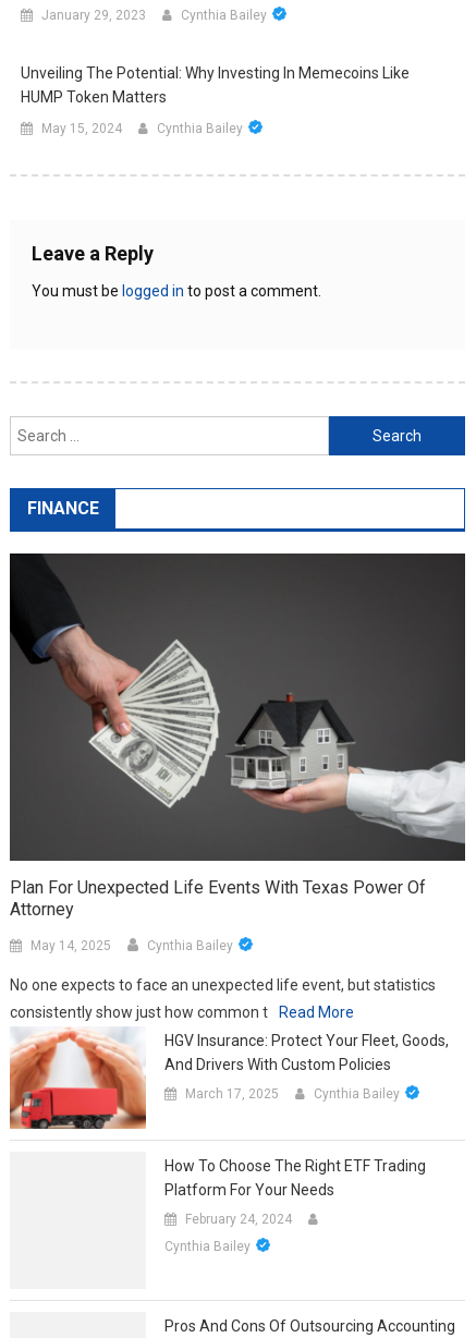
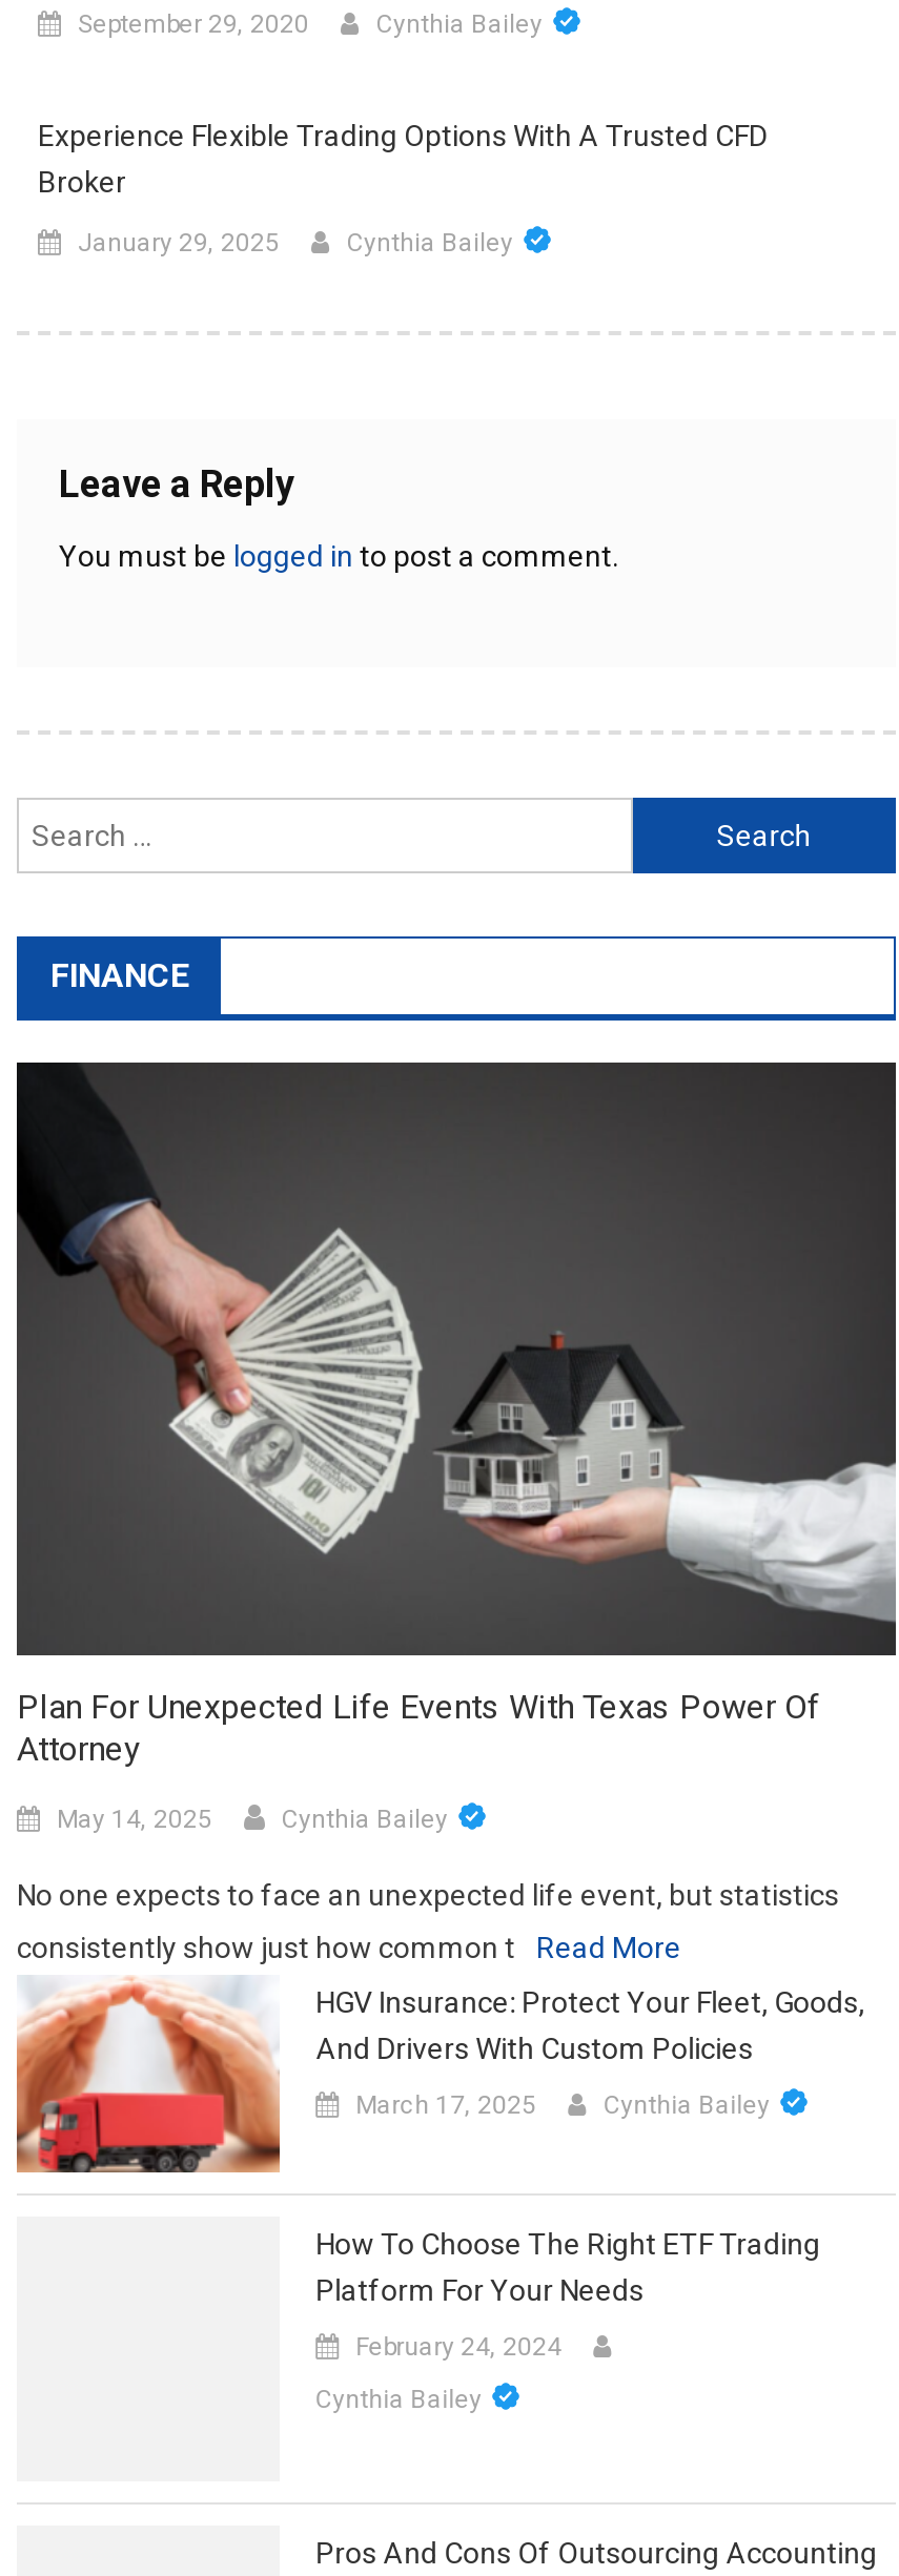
[41,8,146,23] January 29, 2023 -> [78,9,309,39] September 29, 2020
[21,64,410,106] Unveiling The Potential: Why Investing In Memecoins Like | HUMP Token Matters -> [38,119,768,199] Experience Flexible Trading Options With A Trusted CFD | Broker
[41,121,122,136] May 15, 2024 -> [78,228,280,257] January 29, 2025

